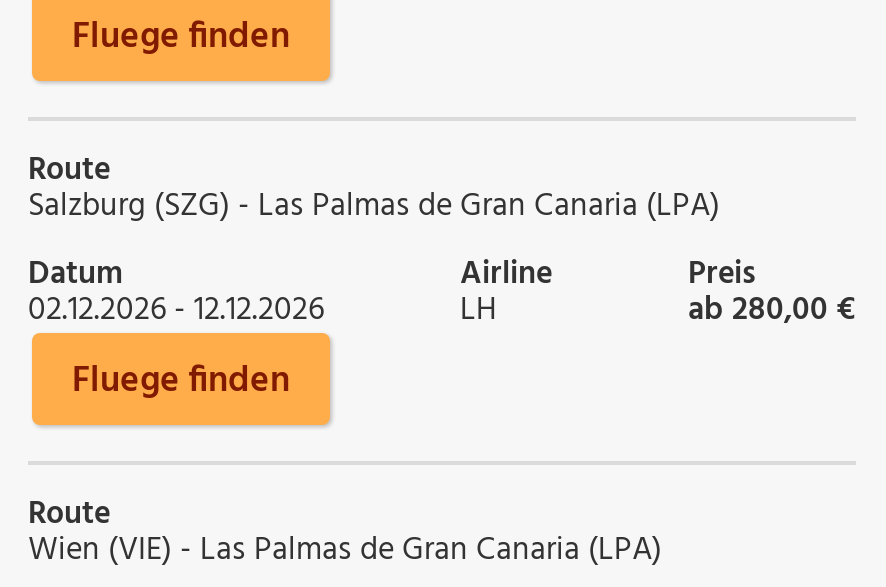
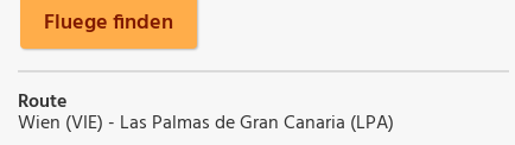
[28,181,720,337] Salzburg (SZG) - Las Palmas de Gran Canaria (LPA) | Datum | 02.12.2026 - 12.12.2026 -> none
[28,249,856,541] Preis | ab 280,00 € | Fluege finden | Route -> none
[460,249,552,337] Airline | LH -> none

